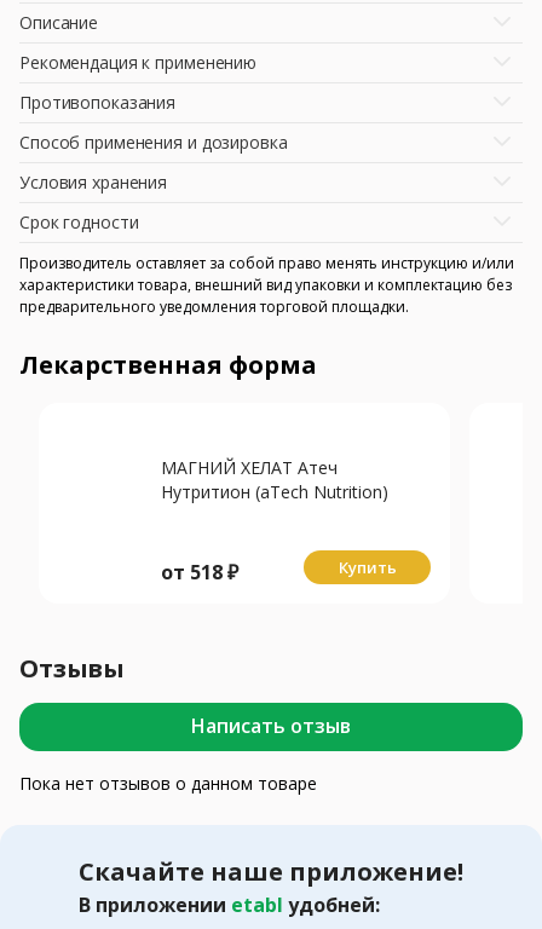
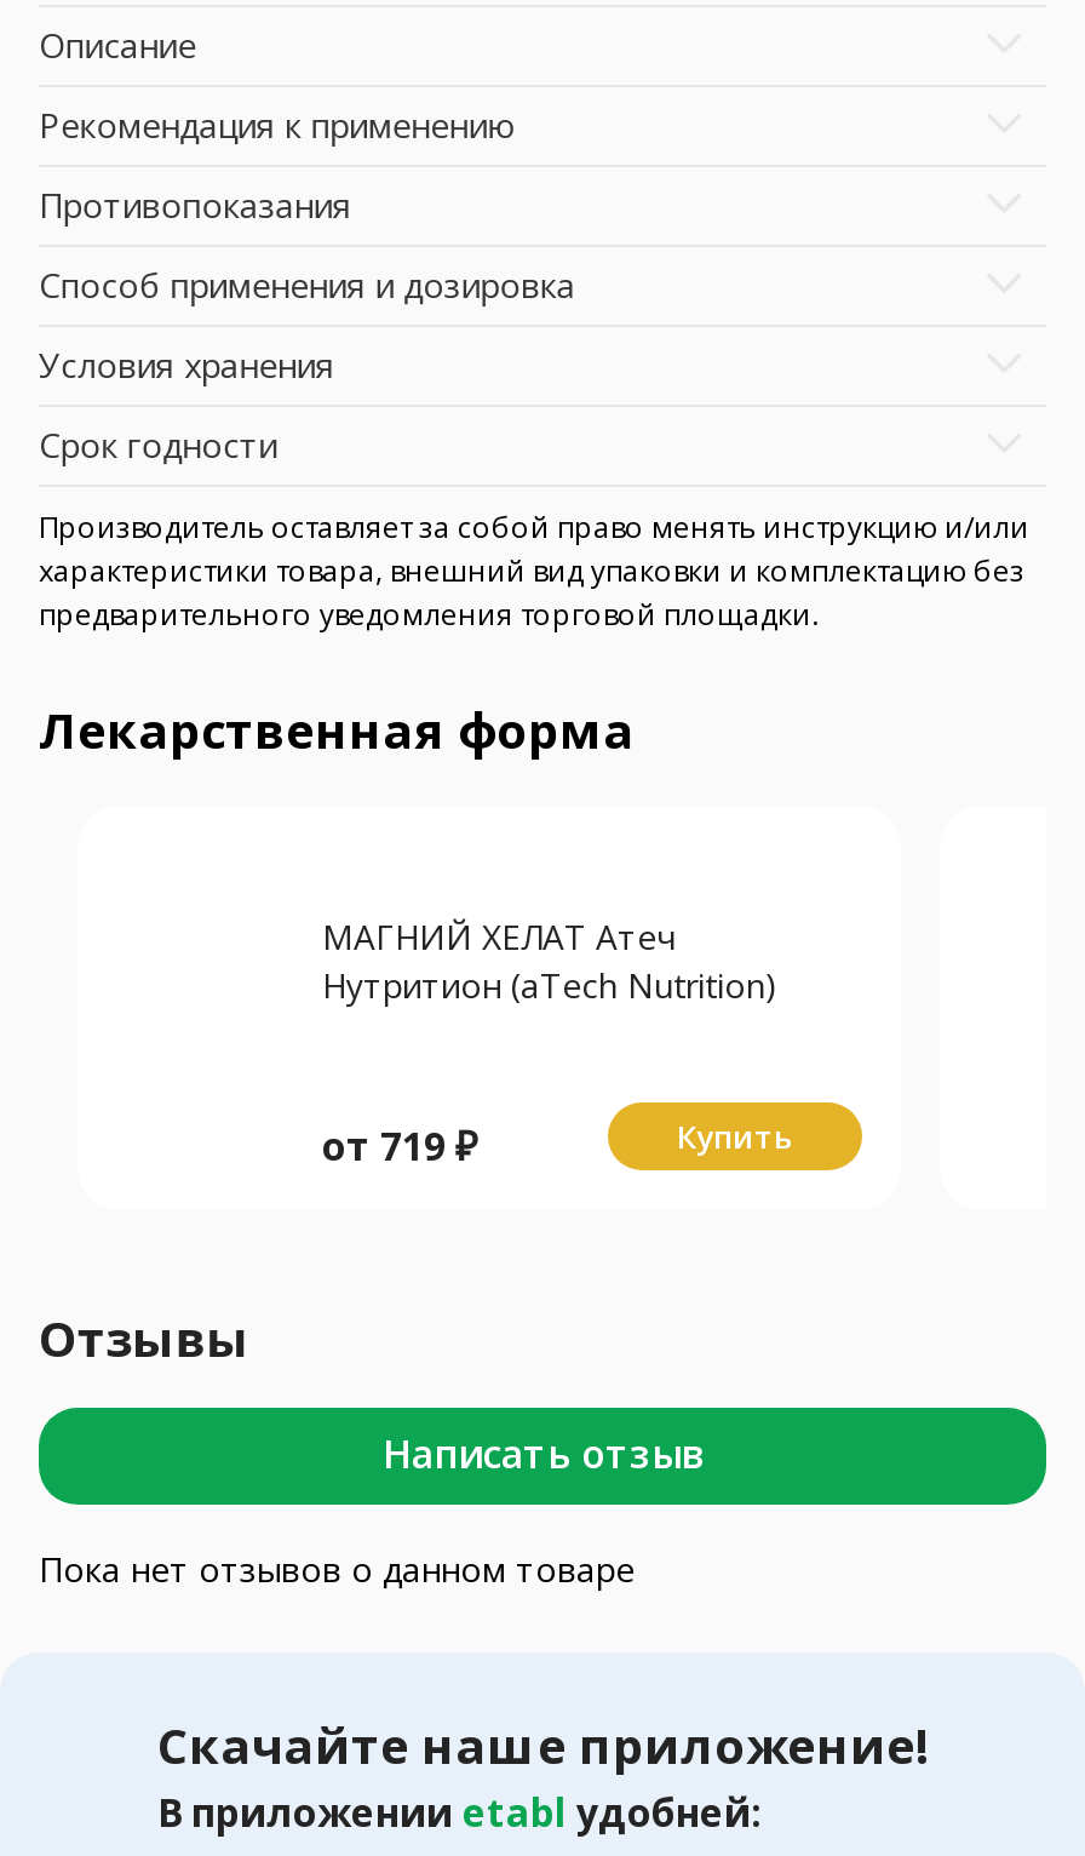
[161,558,238,585] от 518 ₽ -> [322,1119,477,1172] от 719 ₽

